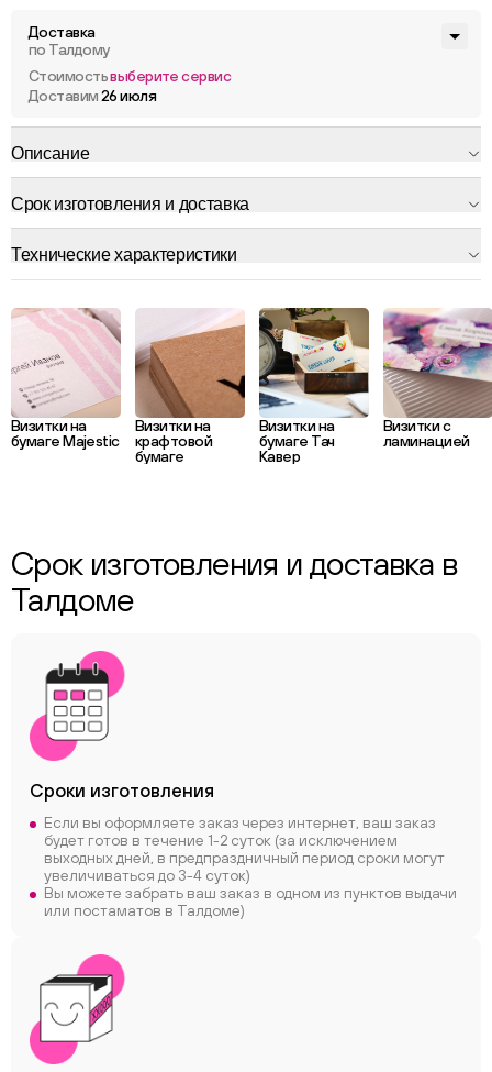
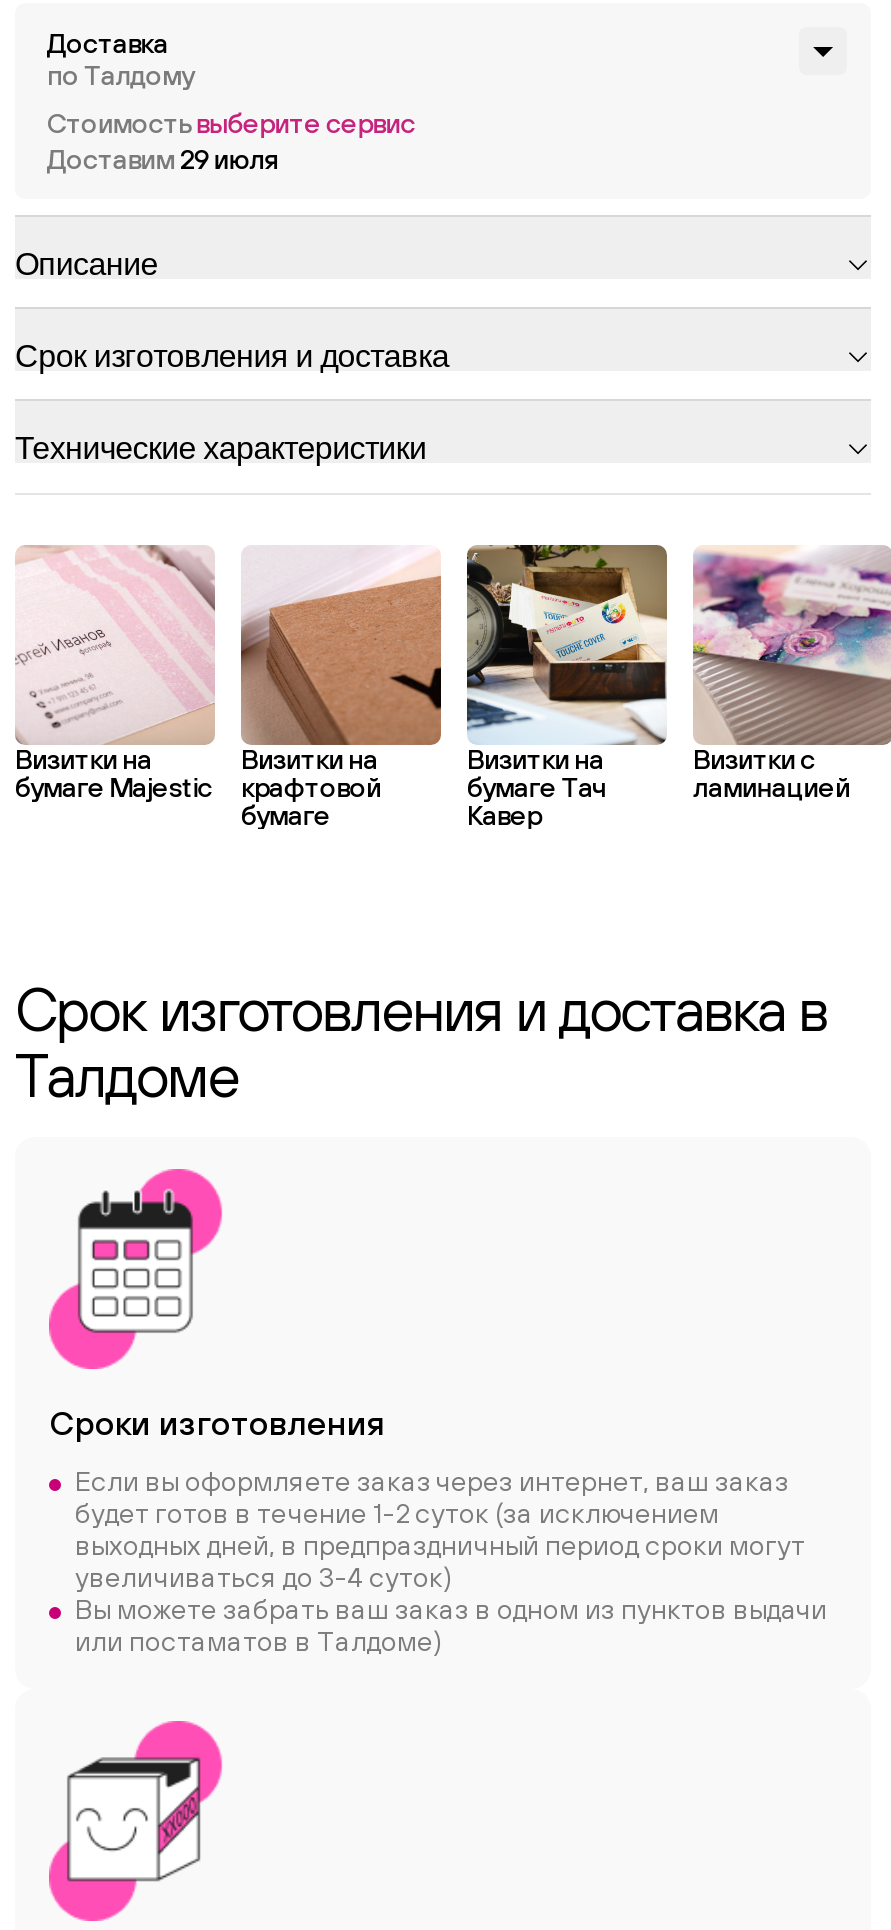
[29,87,156,104] Доставим 26 июля -> [47,143,279,175] Доставим 29 июля

